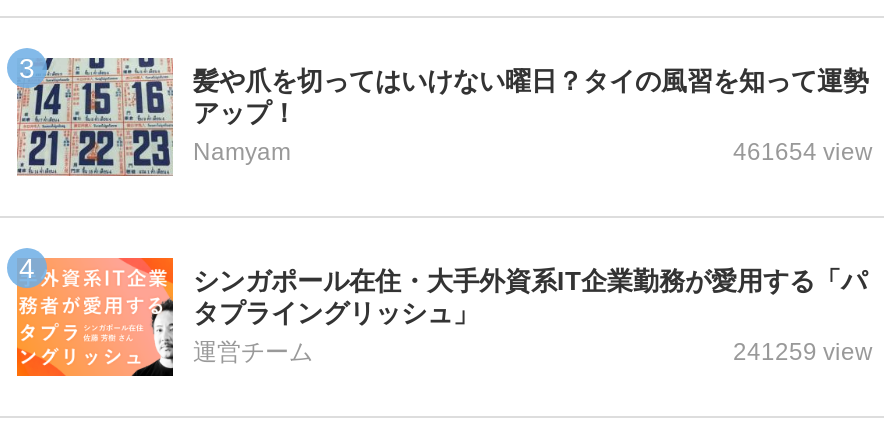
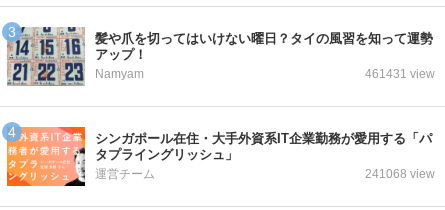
[733,138,873,166] 461654 view -> [365,67,435,81] 461431 view
[733,338,873,366] 241259 view -> [365,167,435,181] 241068 view

